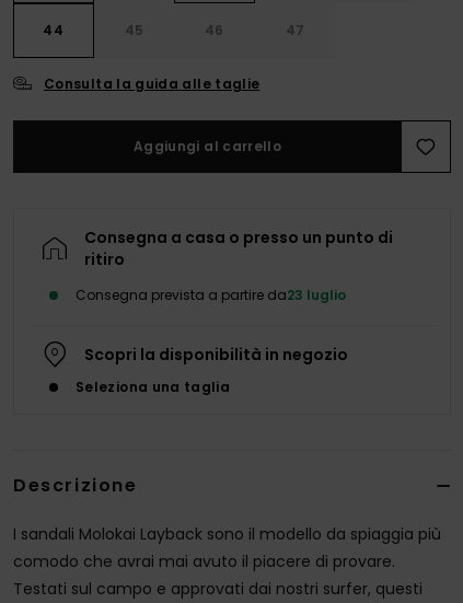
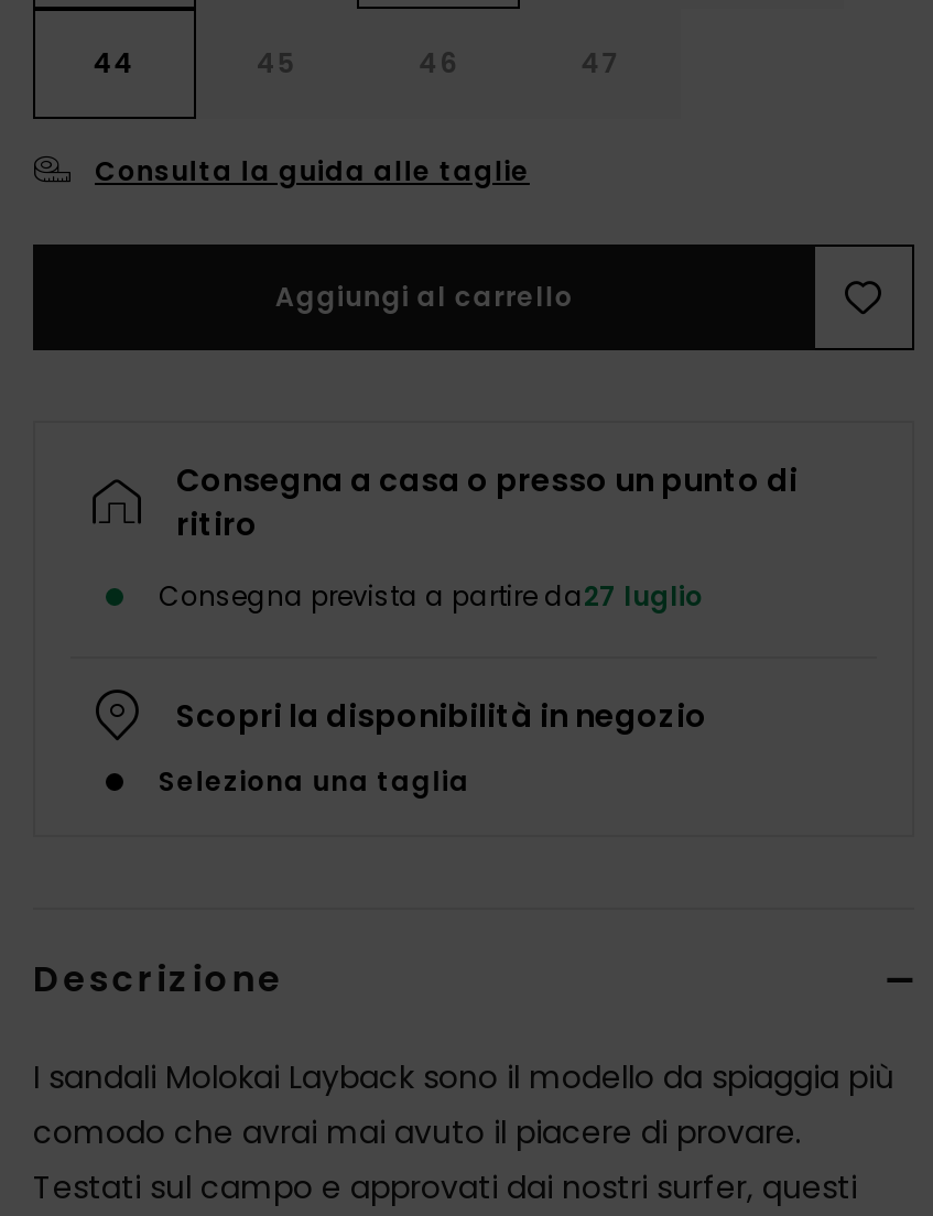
[76,286,346,304] Consegna prevista a partire da23 luglio -> [159,577,703,615] Consegna prevista a partire da27 luglio

